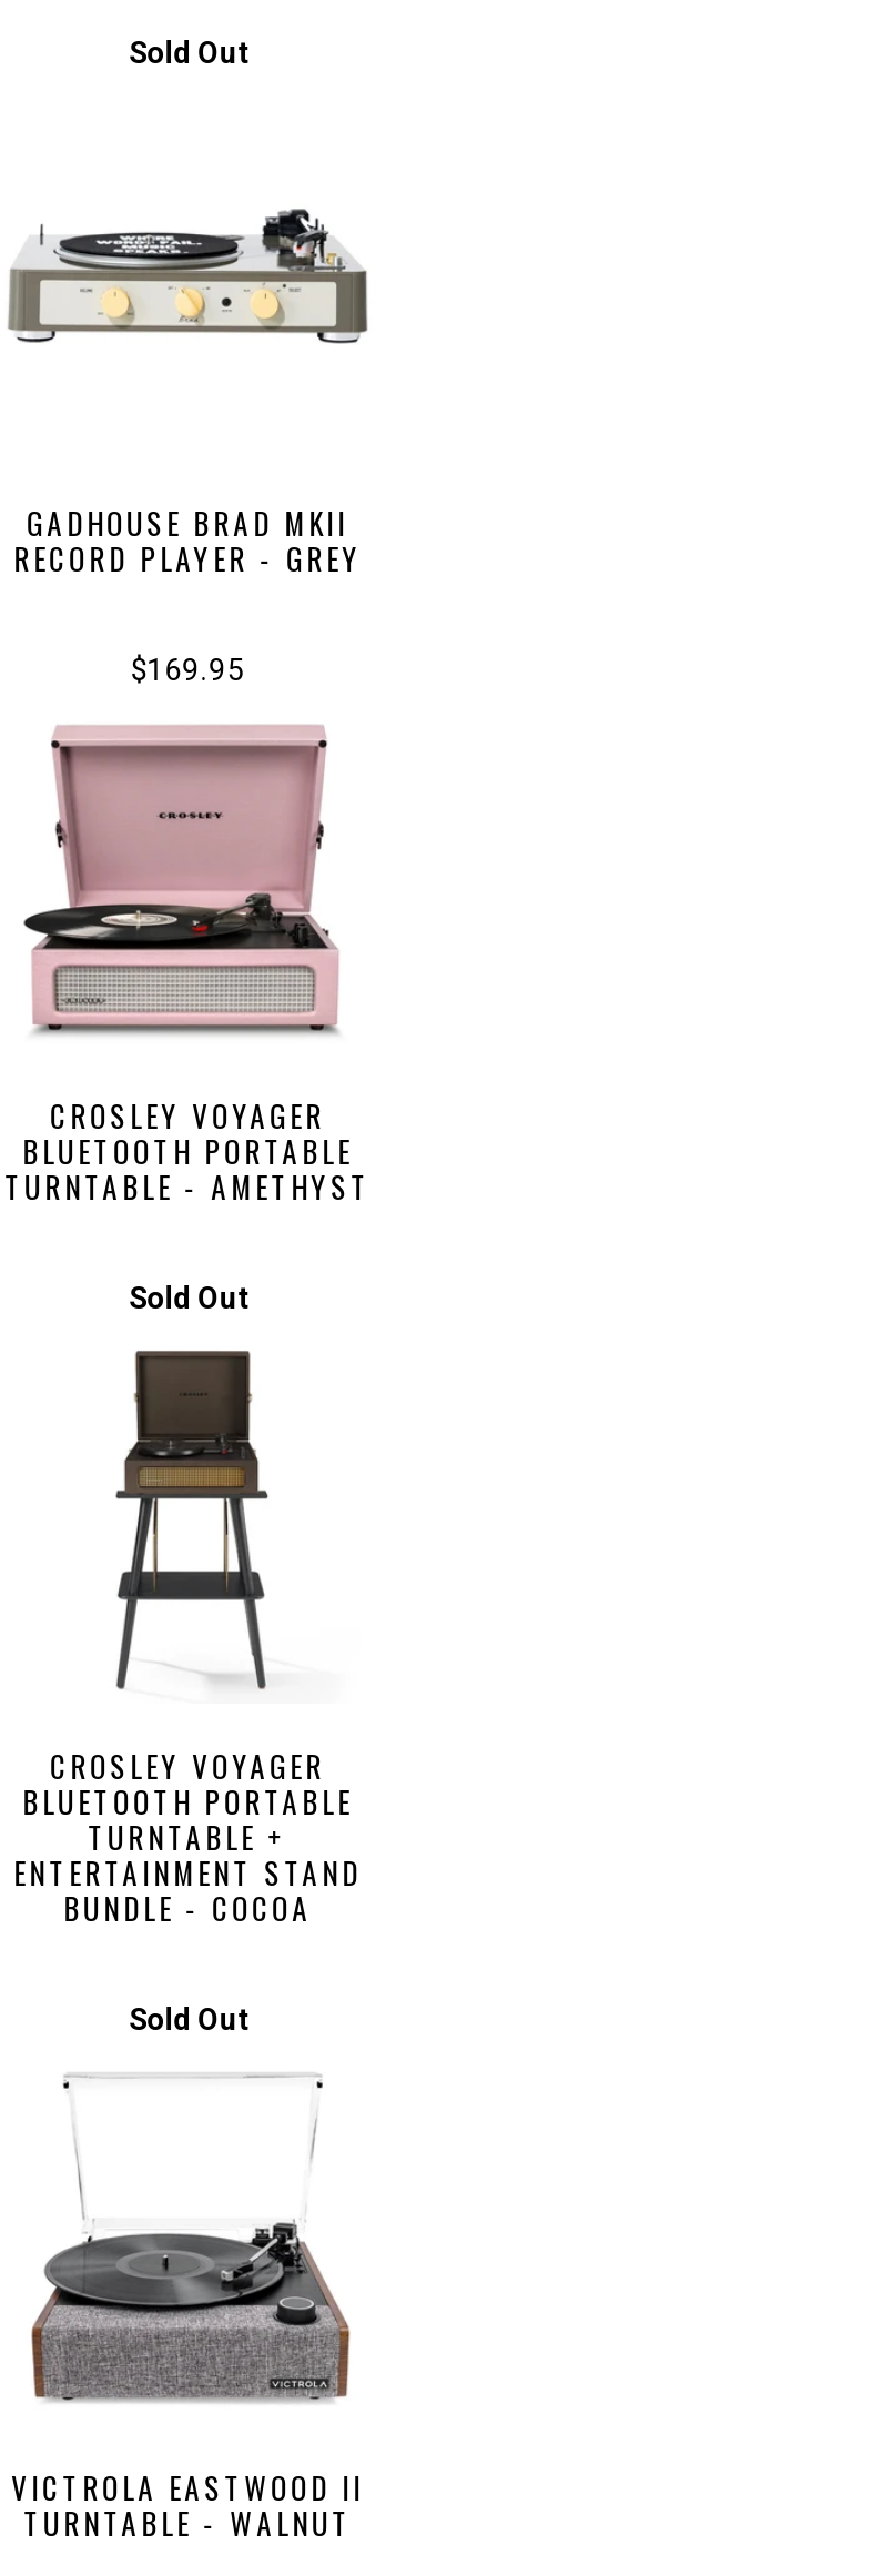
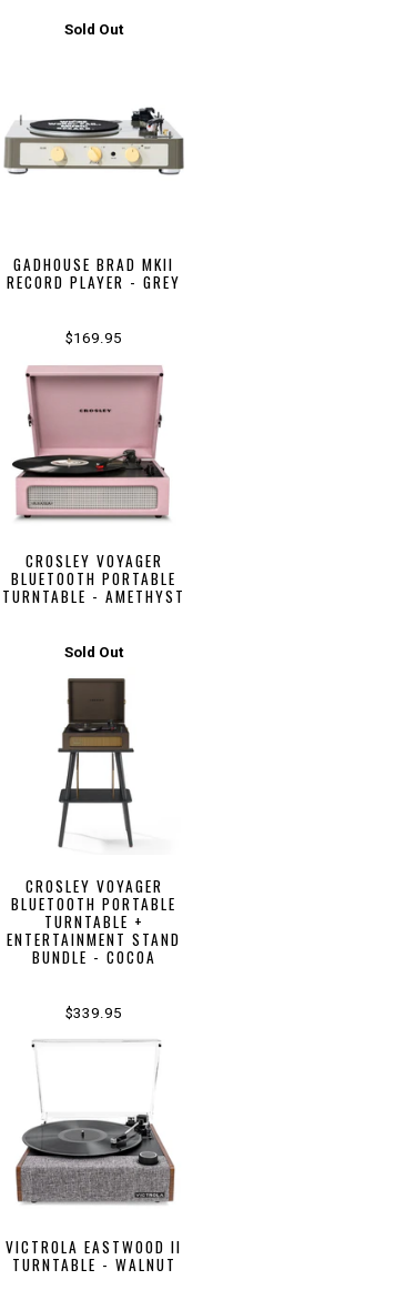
[129,2003,246,2036] Sold Out -> [66,1004,122,1021] $339.95

